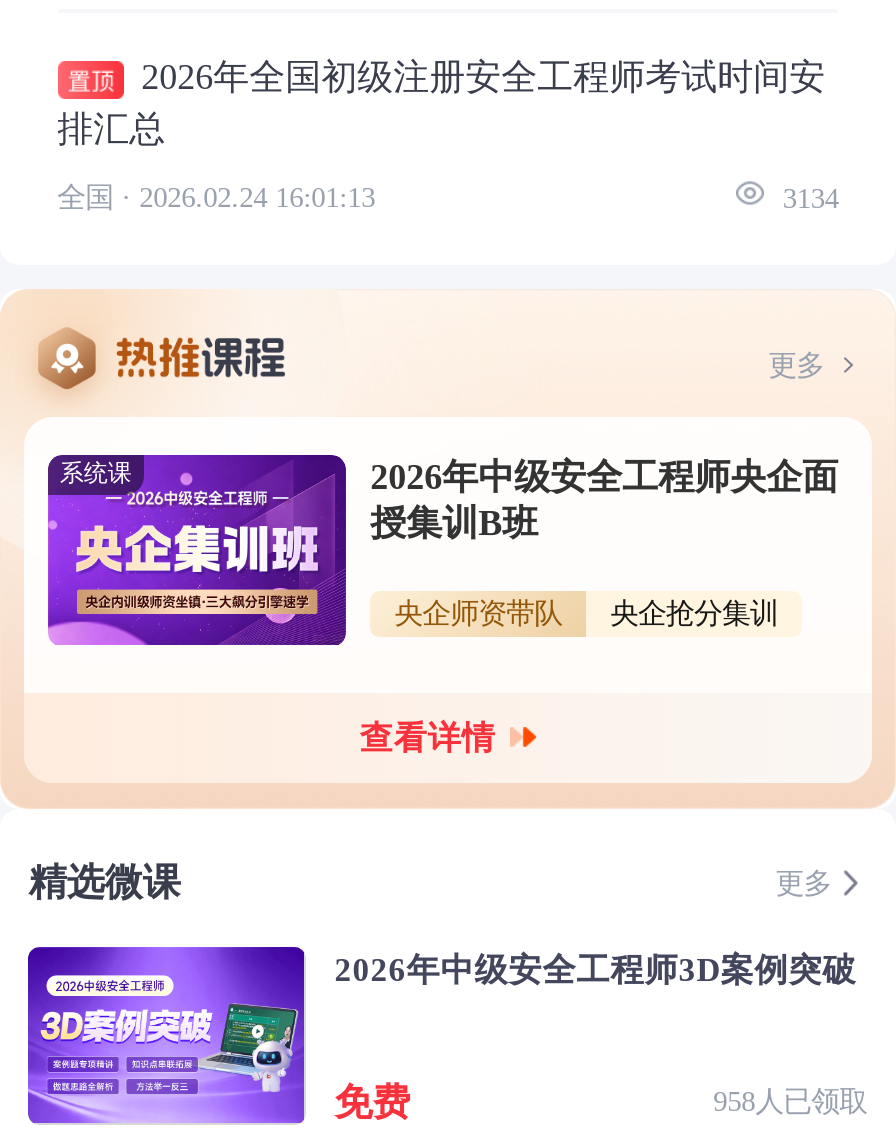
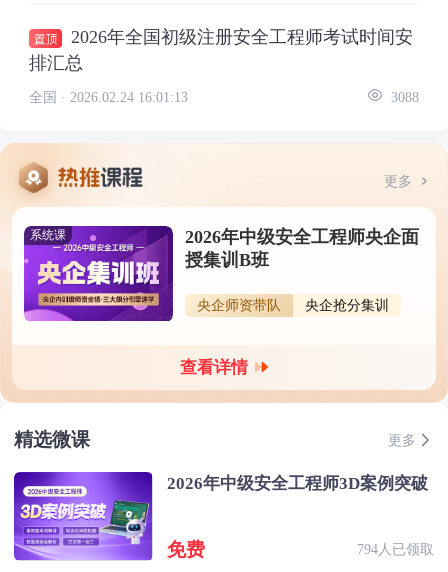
[775,181,839,213] 3134 -> [387,89,419,105] 3088
[713,1084,867,1116] 958人已领取 -> [357,541,434,557] 794人已领取

